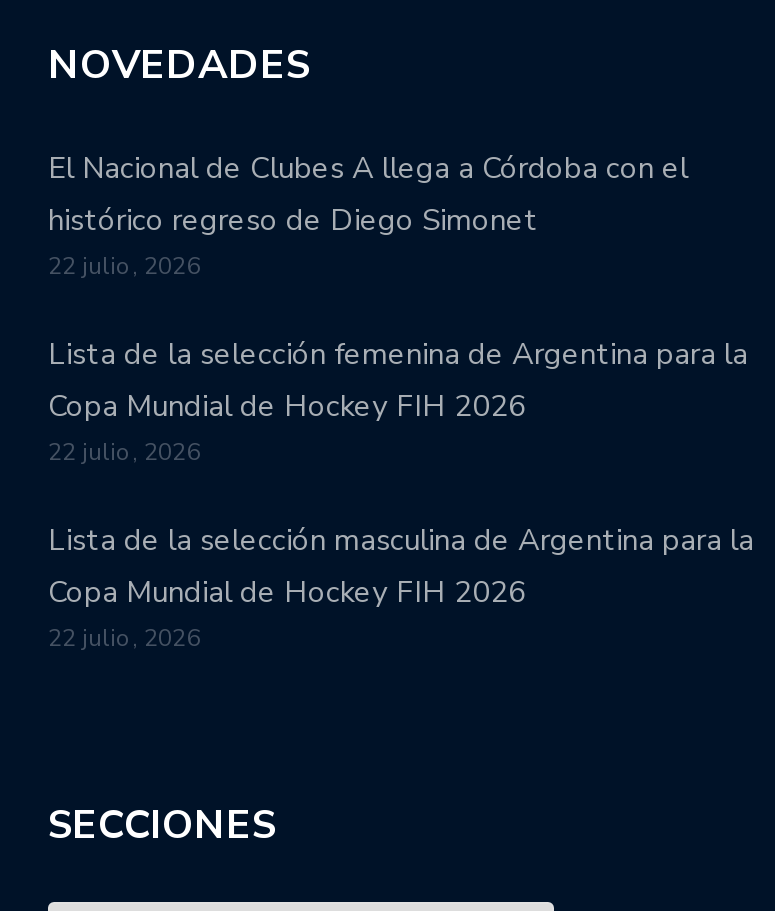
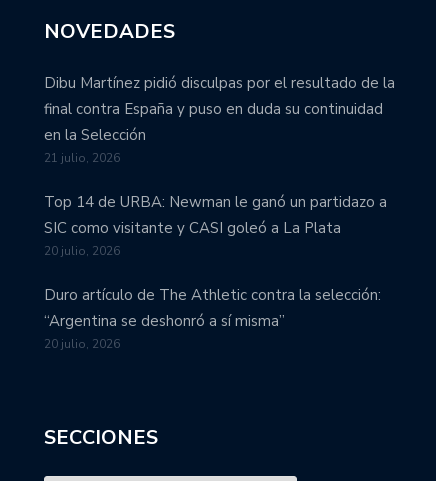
[48,148,688,282] El Nacional de Clubes A llega a Córdoba con el | histórico regreso de Diego Simonet | 22 julio, 2026 -> [44,73,395,166] Dibu Martínez pidió disculpas por el resultado de la | final contra España y puso en duda su continuidad | en la Selección | 21 julio, 2026
[48,334,748,468] Lista de la selección femenina de Argentina para la | Copa Mundial de Hockey FIH 2026 | 22 julio, 2026 -> [44,192,387,259] Top 14 de URBA: Newman le ganó un partidazo a | SIC como visitante y CASI goleó a La Plata | 20 julio, 2026
[48,520,754,654] Lista de la selección masculina de Argentina para la | Copa Mundial de Hockey FIH 2026 | 22 julio, 2026 -> [44,285,381,352] Duro artículo de The Athletic contra la selección: | “Argentina se deshonró a sí misma” | 20 julio, 2026

